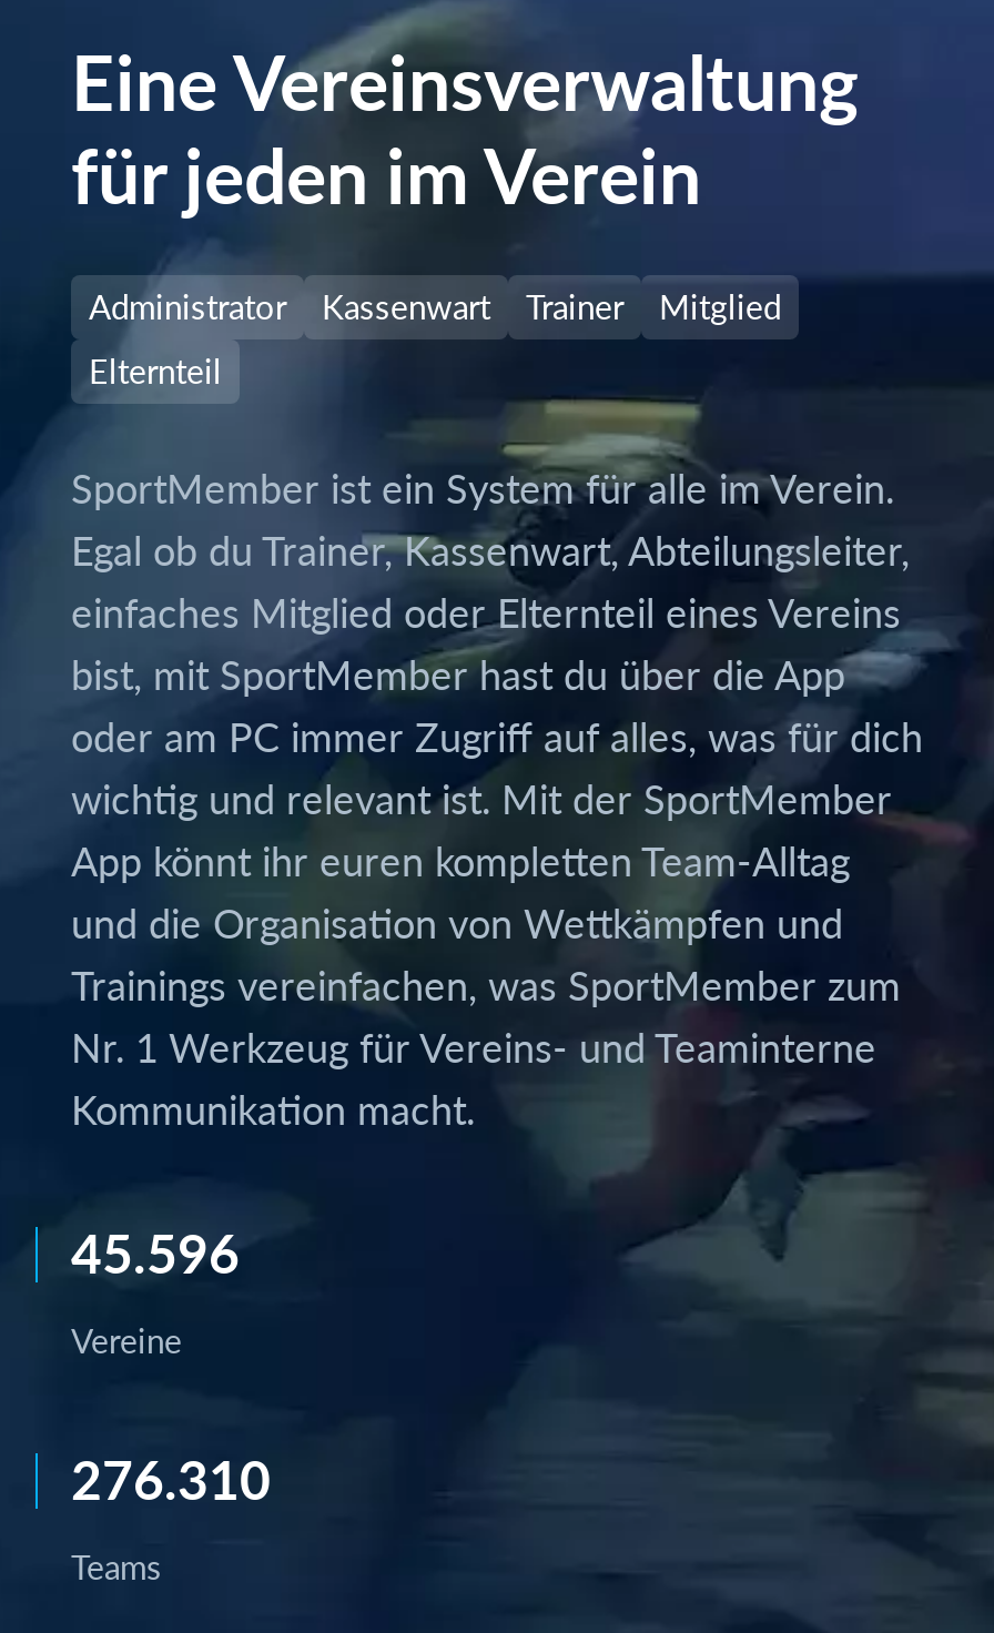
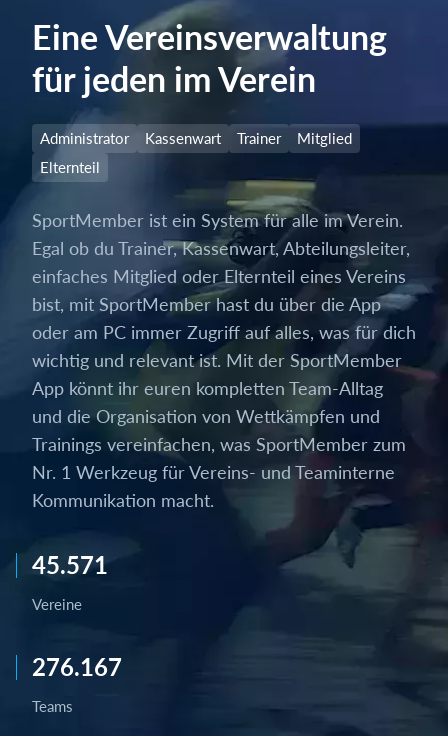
[71,1220,240,1285] 45.596 -> [32,550,108,579] 45.571
[71,1447,271,1511] 276.310 -> [32,652,122,681] 276.167

